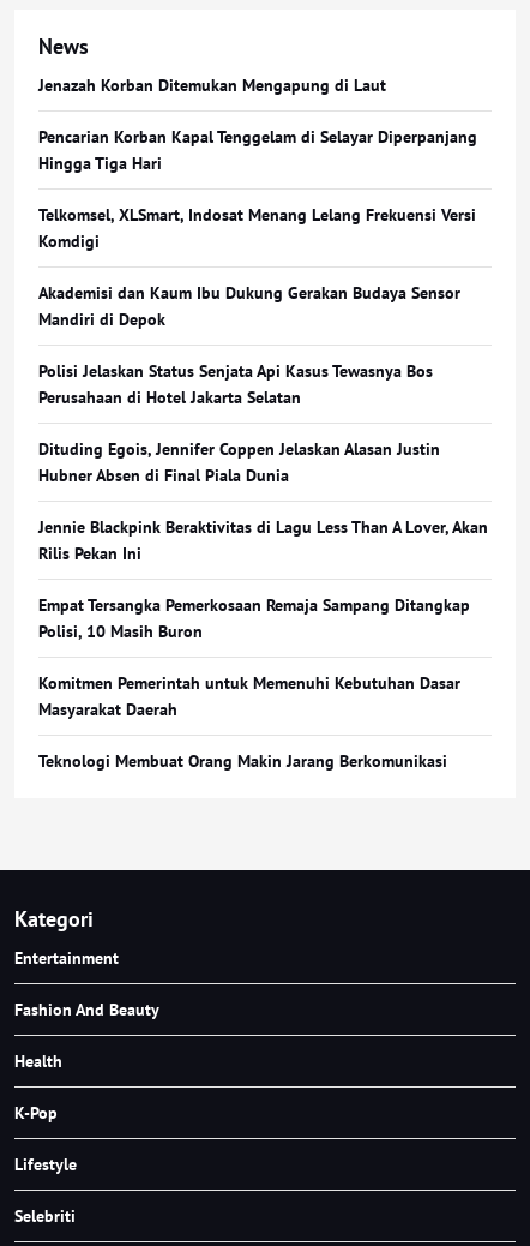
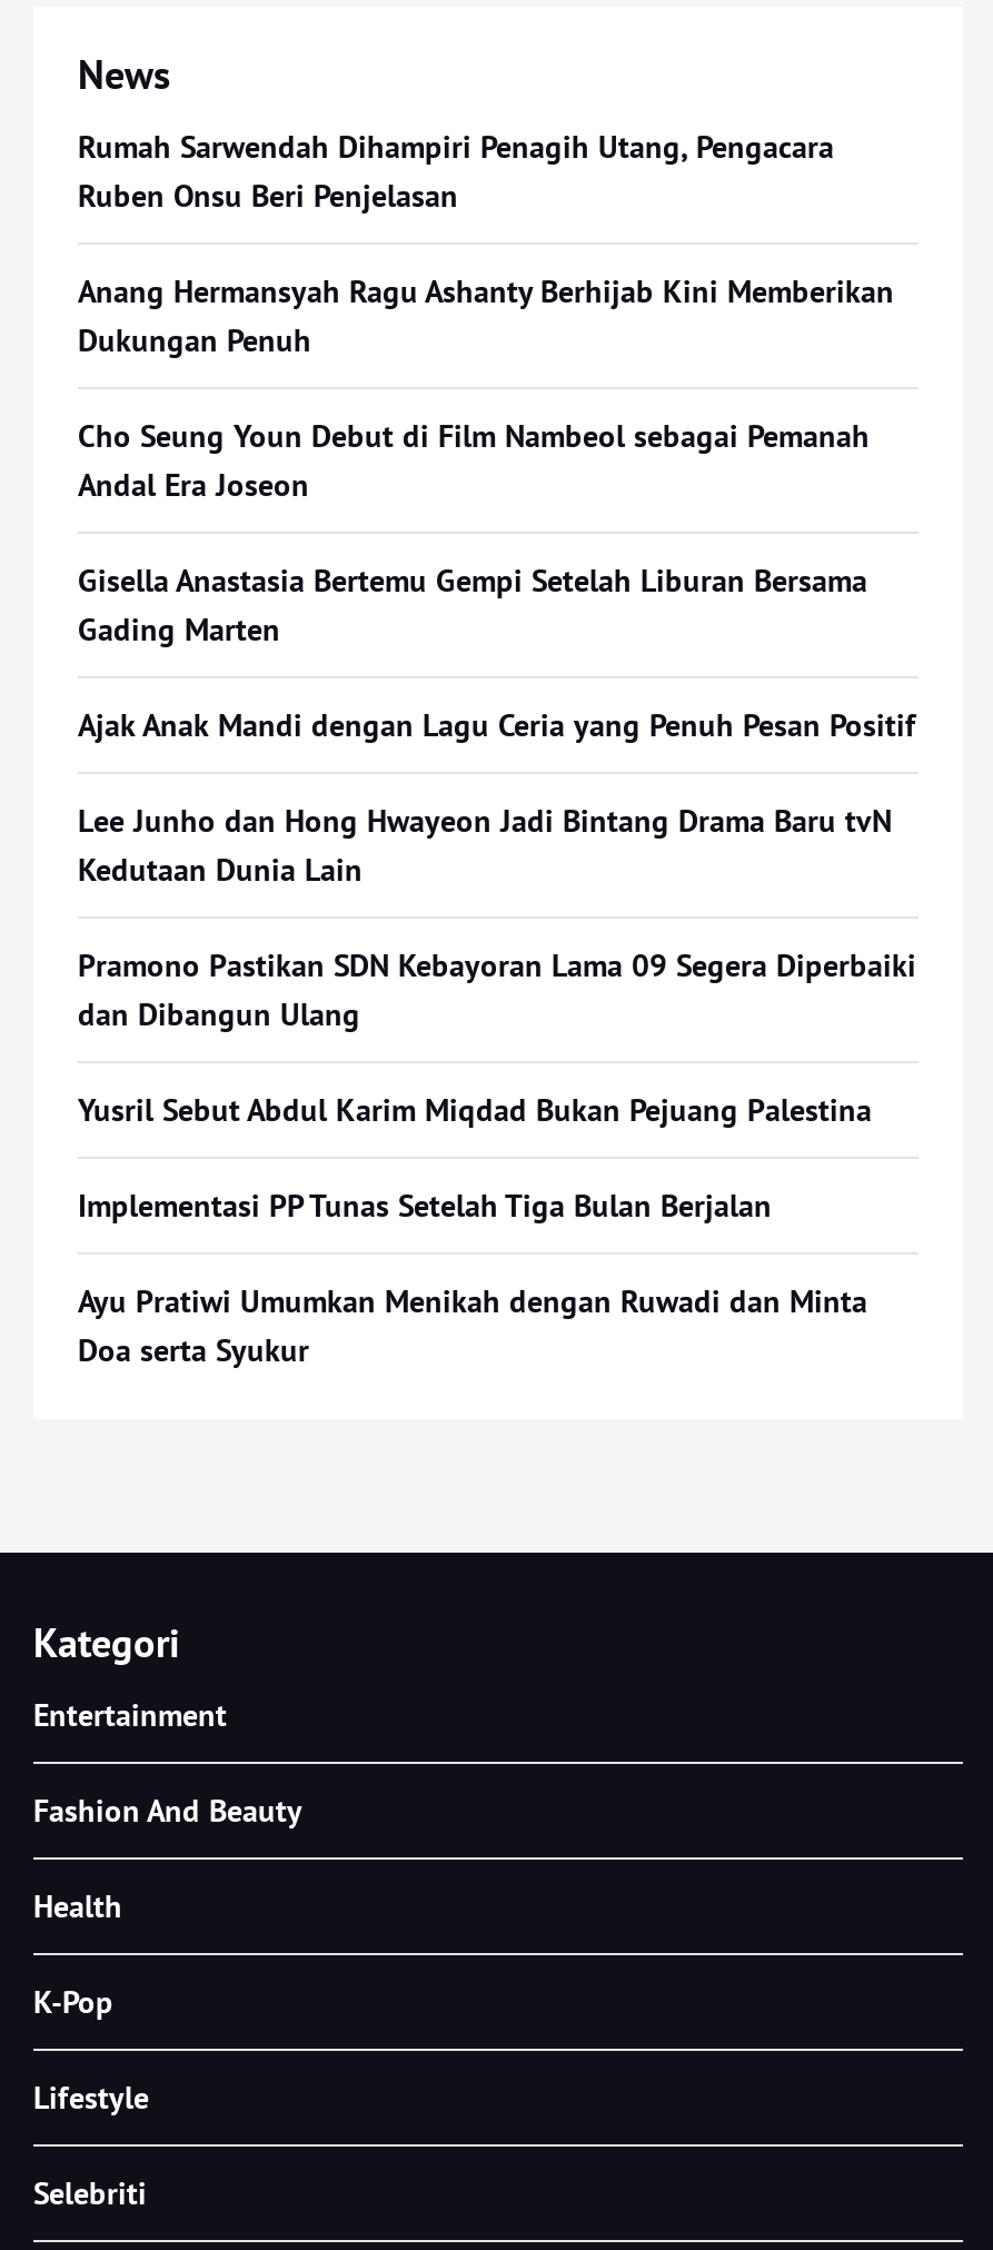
[38,74,386,96] Jenazah Korban Ditemukan Mengapung di Laut -> [78,127,834,216] Rumah Sarwendah Dihampiri Penagih Utang, Pengacara | Ruben Onsu Beri Penjelasan
[38,126,477,174] Pencarian Korban Kapal Tenggelam di Selayar Diperpanjang | Hingga Tiga Hari -> [78,271,894,360] Anang Hermansyah Ragu Ashanty Berhijab Kini Memberikan | Dukungan Penuh
[38,204,476,252] Telkomsel, XLSmart, Indosat Menang Lelang Frekuensi Versi | Komdigi -> [78,416,870,505] Cho Seung Youn Debut di Film Nambeol sebagai Pemanah | Andal Era Joseon
[38,282,460,330] Akademisi dan Kaum Ibu Dukung Gerakan Budaya Sensor | Mandiri di Depok -> [78,561,867,650] Gisella Anastasia Bertemu Gempi Setelah Liburan Bersama | Gading Marten
[38,360,433,408] Polisi Jelaskan Status Senjata Api Kasus Tewasnya Bos | Perusahaan di Hotel Jakarta Selatan -> [78,705,916,745] Ajak Anak Mandi dengan Lagu Ceria yang Penuh Pesan Positif
[38,438,440,486] Dituding Egois, Jennifer Coppen Jelaskan Alasan Justin | Hubner Absen di Final Piala Dunia -> [78,801,892,890] Lee Junho dan Hong Hwayeon Jadi Bintang Drama Baru tvN | Kedutaan Dunia Lain
[38,516,488,564] Jennie Blackpink Beraktivitas di Lagu Less Than A Lover, Akan | Rilis Pekan Ini -> [78,945,916,1034] Pramono Pastikan SDN Kebayoran Lama 09 Segera Diperbaiki | dan Dibangun Ulang
[38,594,470,642] Empat Tersangka Pemerkosaan Remaja Sampang Ditangkap | Polisi, 10 Masih Buron -> [78,1090,872,1130] Yusril Sebut Abdul Karim Miqdad Bukan Pejuang Palestina
[38,672,460,720] Komitmen Pemerintah untuk Memenuhi Kebutuhan Dasar | Masyarakat Daerah -> [78,1186,772,1226] Implementasi PP Tunas Setelah Tiga Bulan Berjalan
[38,750,447,772] Teknologi Membuat Orang Makin Jarang Berkomunikasi -> [78,1281,867,1370] Ayu Pratiwi Umumkan Menikah dengan Ruwadi dan Minta | Doa serta Syukur

